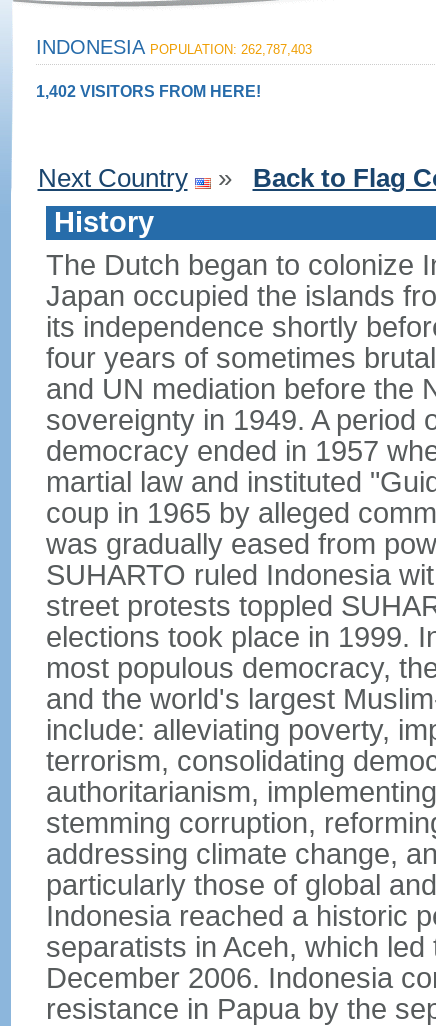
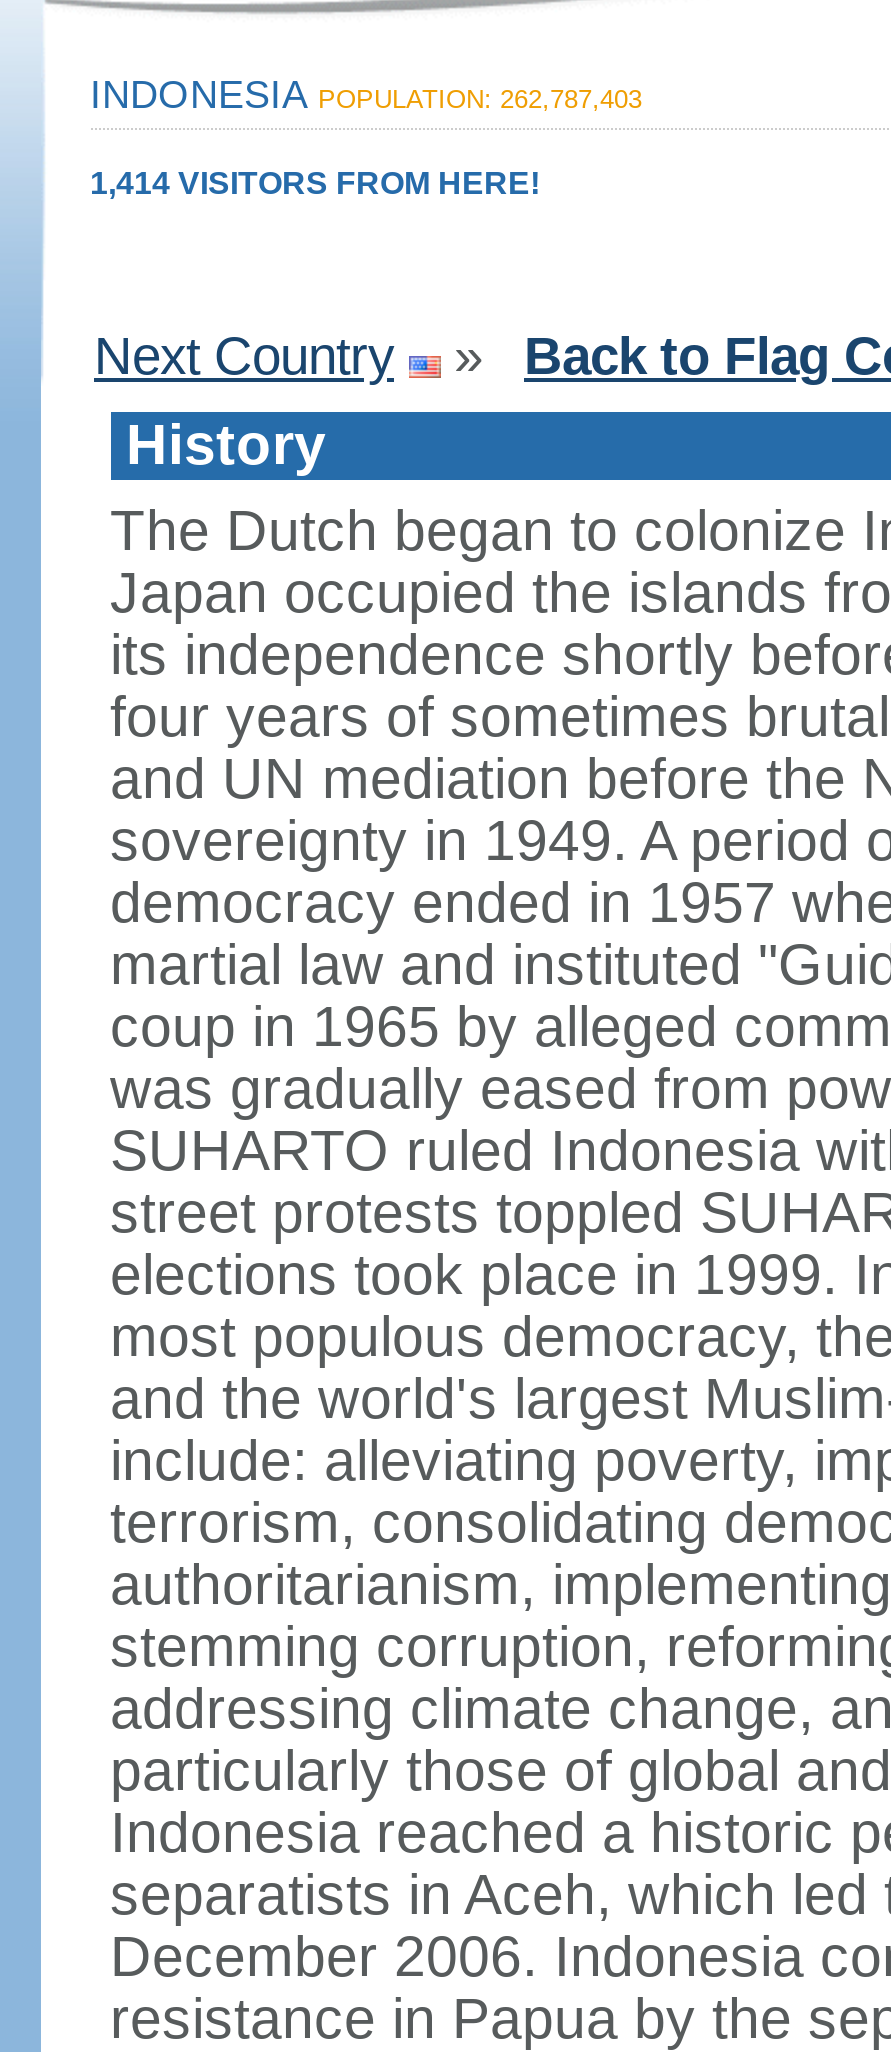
[35,83,260,100] 1,402 VISITORS FROM HERE! -> [90,166,540,200] 1,414 VISITORS FROM HERE!

